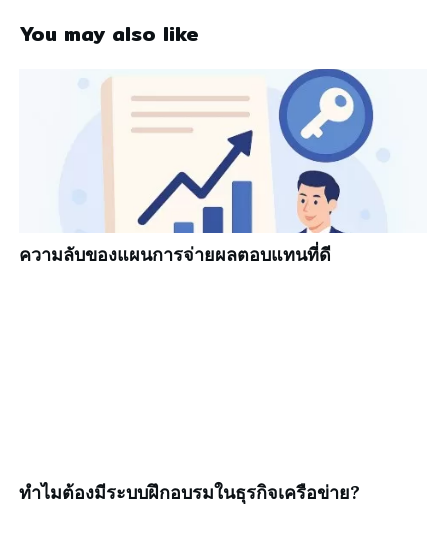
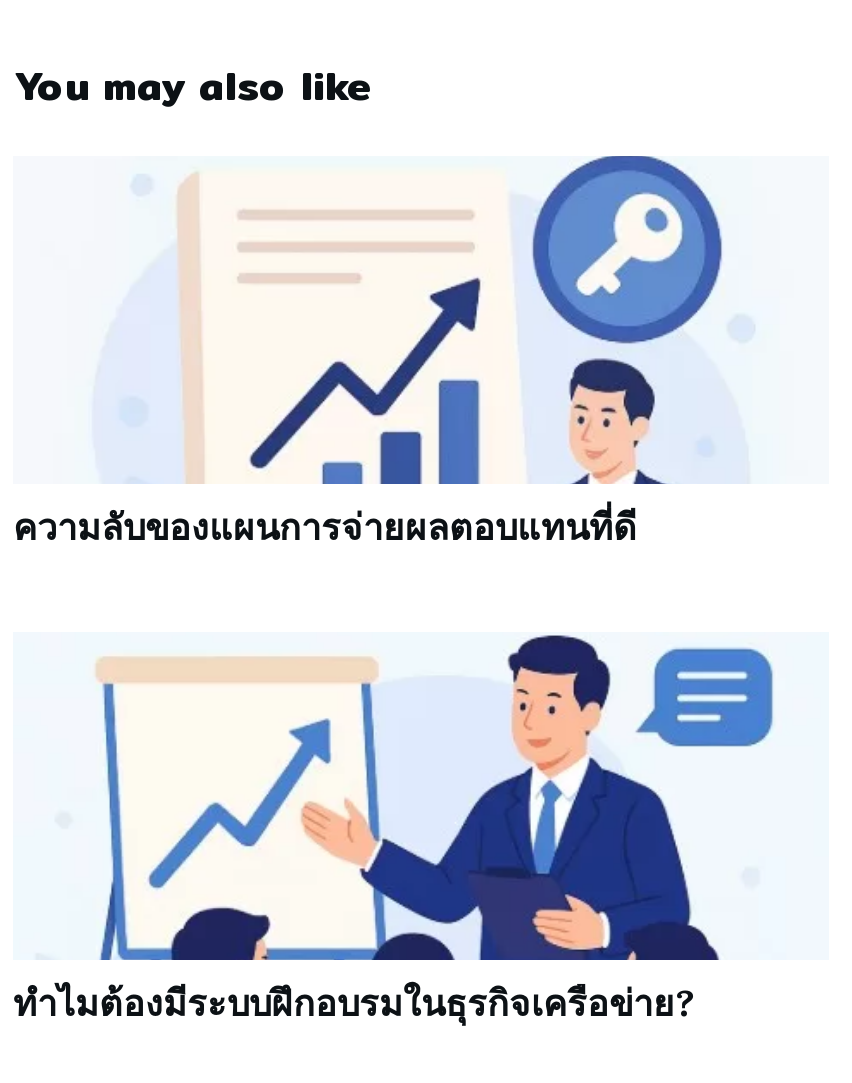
none -> [95,632,775,962] [image]

